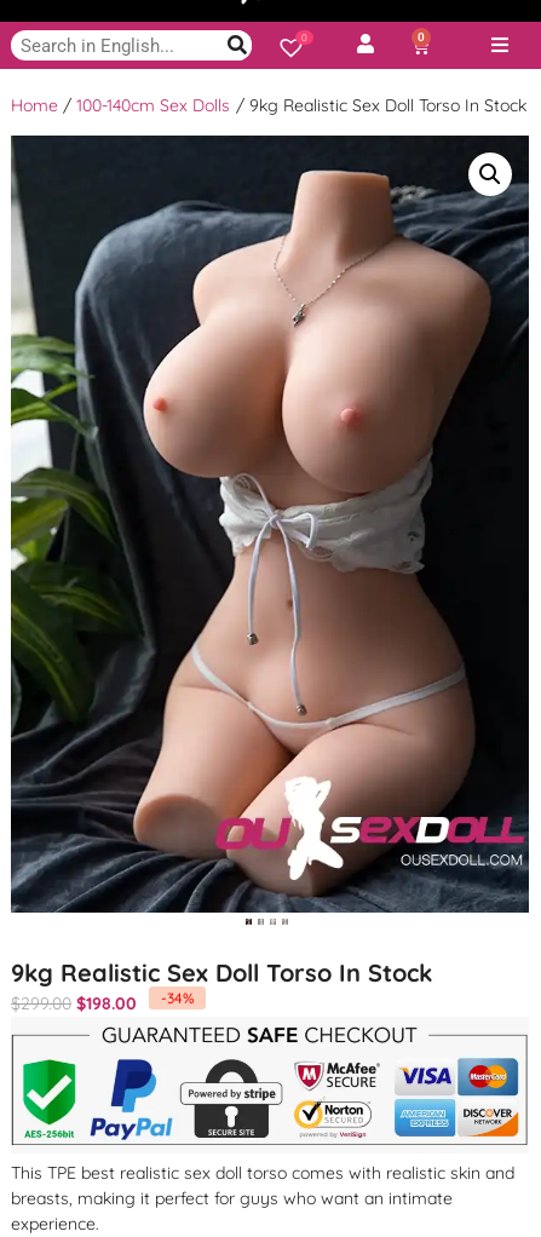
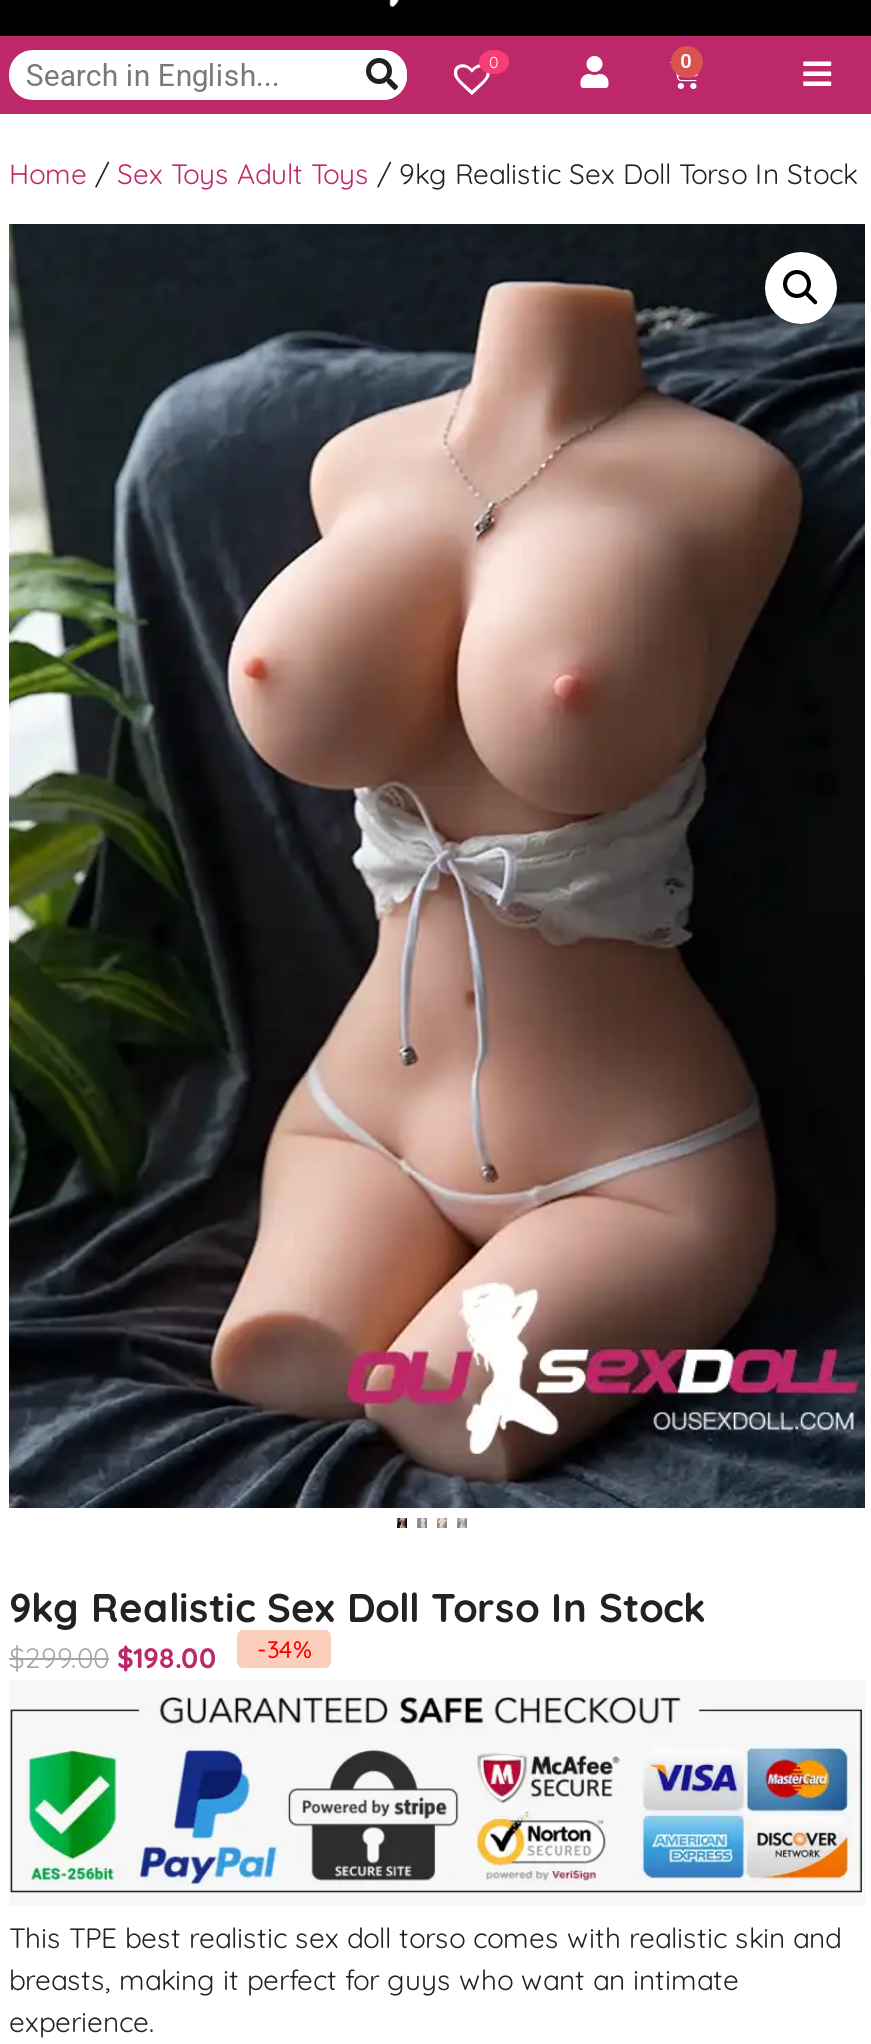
[11,94,526,116] Home / 100-140cm Sex Dolls / 9kg Realistic Sex Doll Torso In Stock -> [9,156,857,192] Home / Sex Toys Adult Toys / 9kg Realistic Sex Doll Torso In Stock

